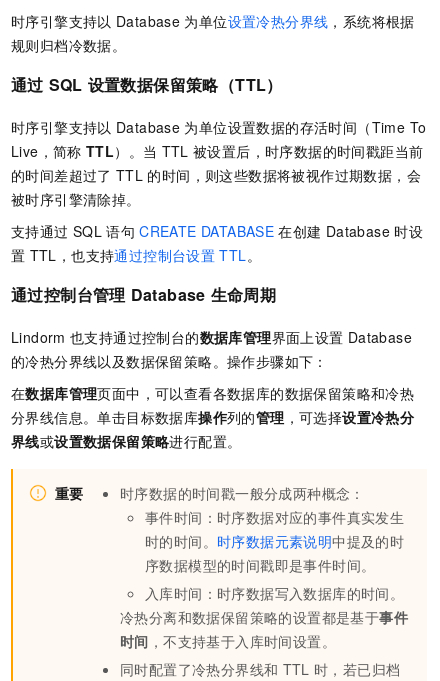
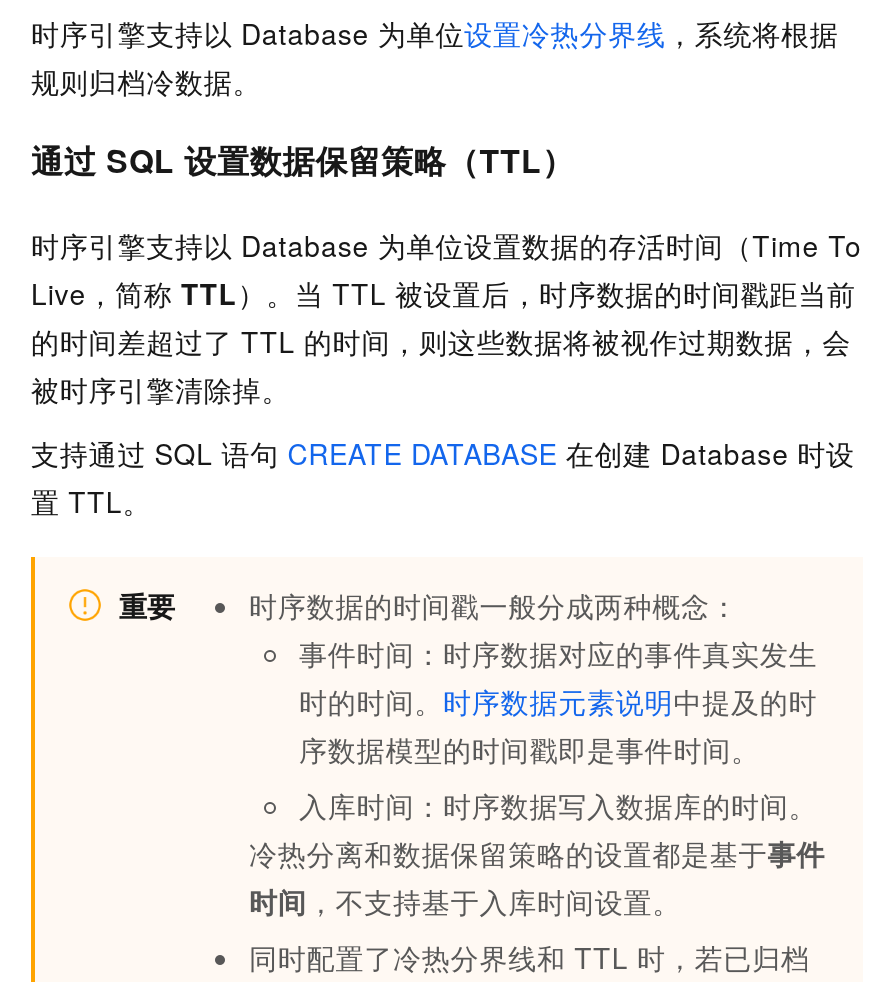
[11,245,414,451] 置 TTL，也支持通过控制台设置 TTL。 | 通过控制台管理 Database 生命周期 | Lindorm 也支持通过控制台的数据库管理界面上设置 Database | 的冷热分界线以及数据保留策略。操作步骤如下： | 在数据库管理页面中，可以查看各数据库的数据保留策略和冷热 | 分界线信息。单击目标数据库操作列的管理，可选择设置冷热分 | 界线或设置数据保留策略进行配置。 -> [31,481,151,521] 置 TTL。

